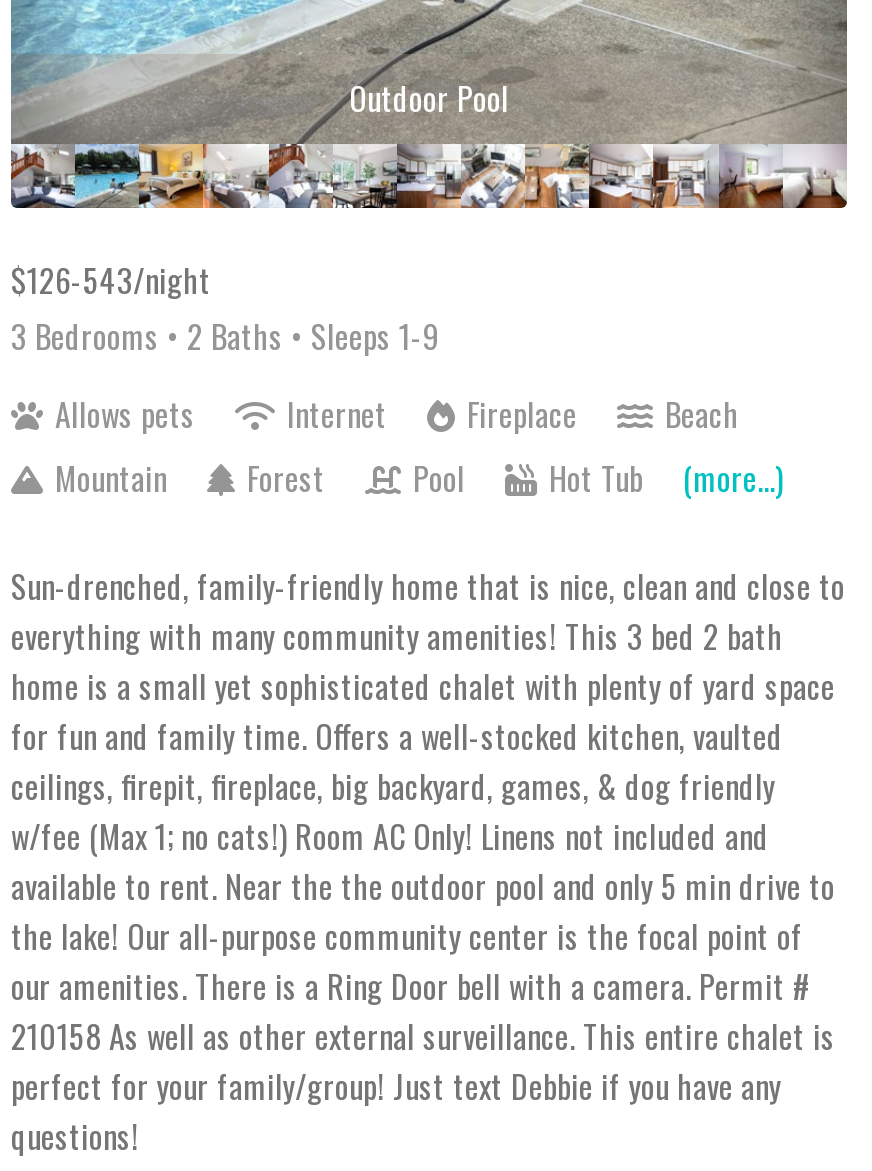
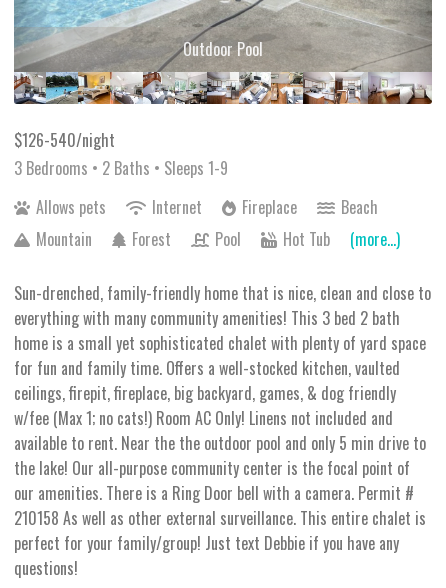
[11,256,211,304] $126-543/night -> [14,128,115,152] $126-540/night

